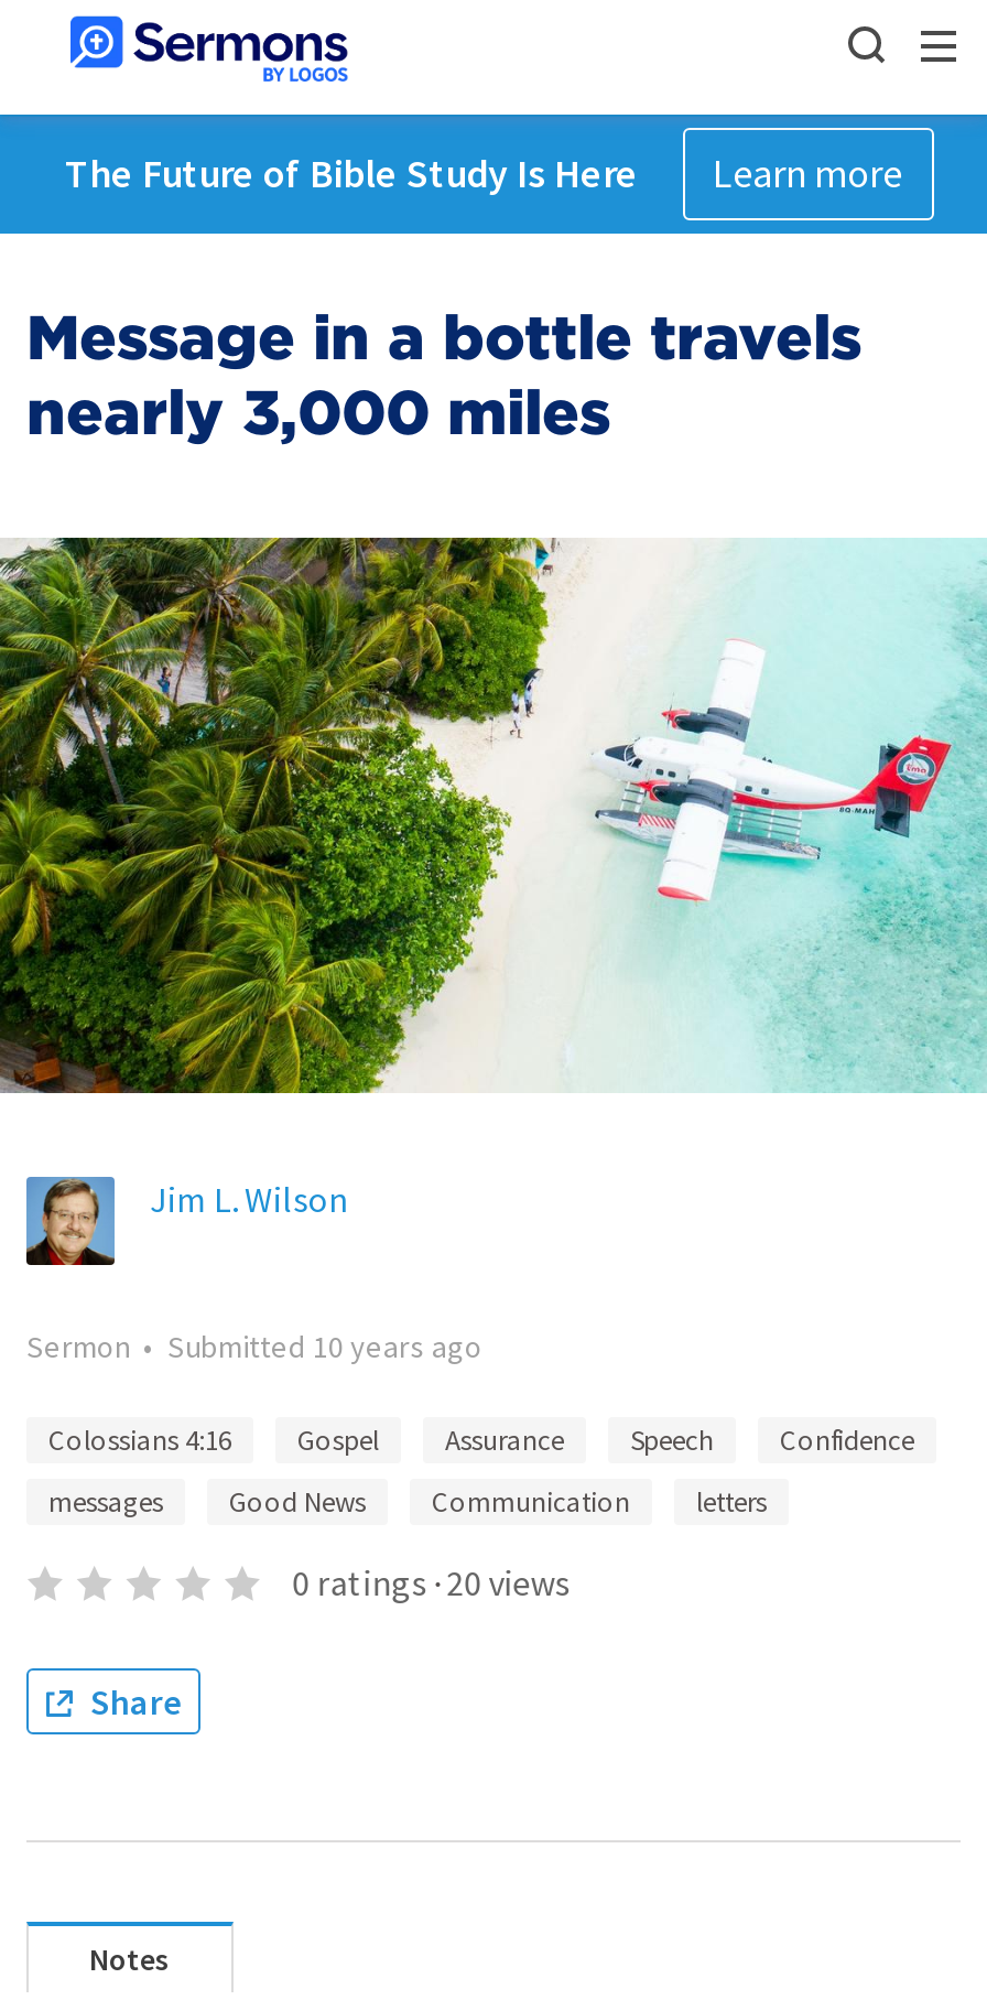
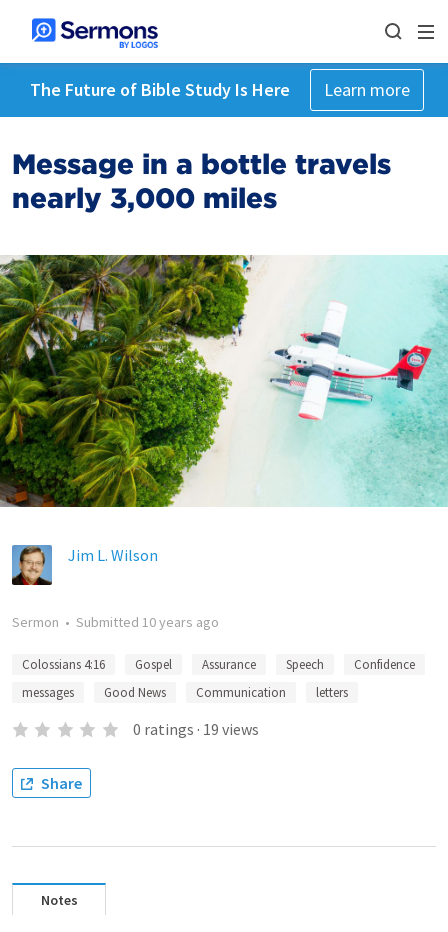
[292,1560,570,1604] 0 ratings · 20 views -> [133,719,259,739] 0 ratings · 19 views

